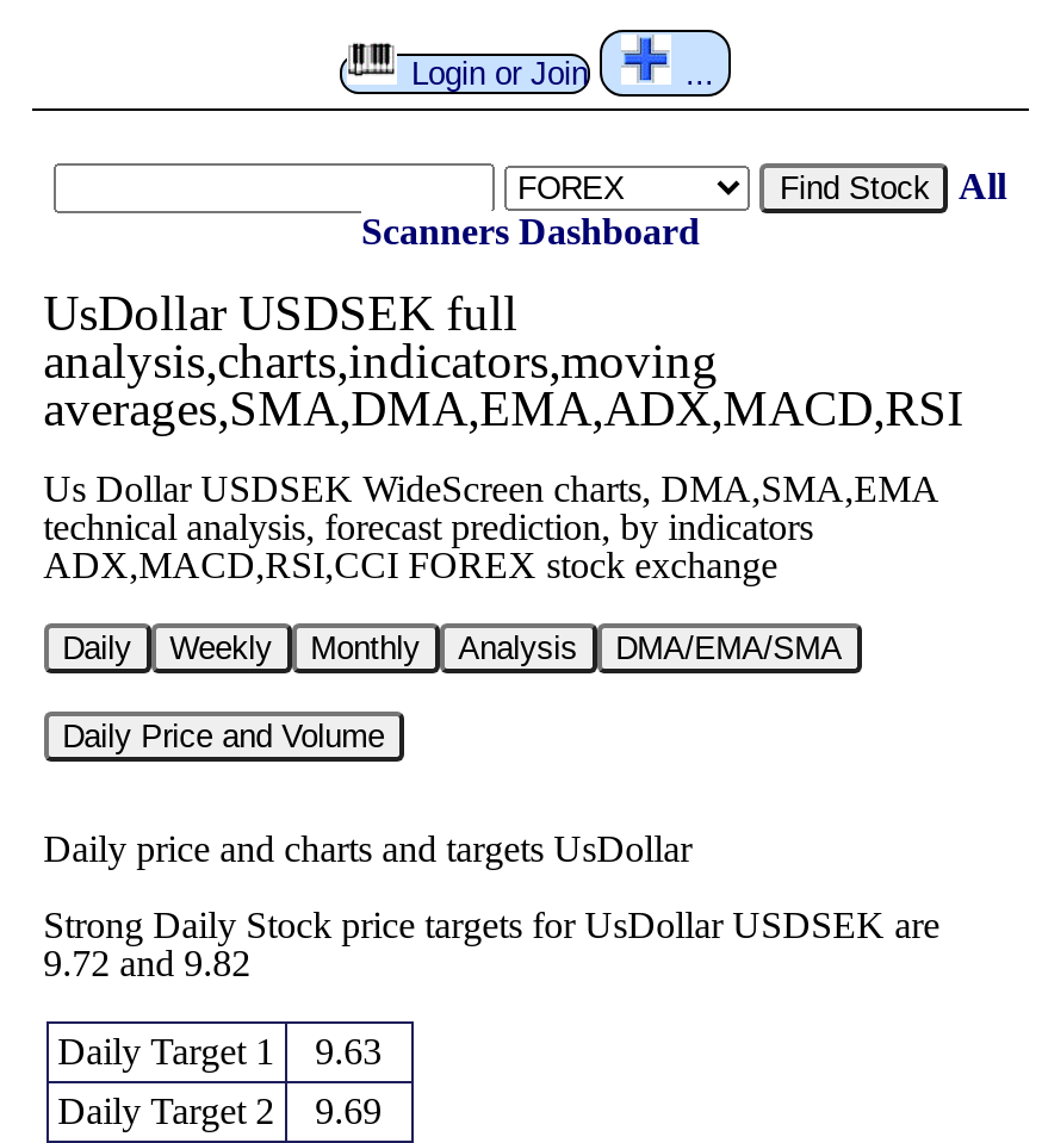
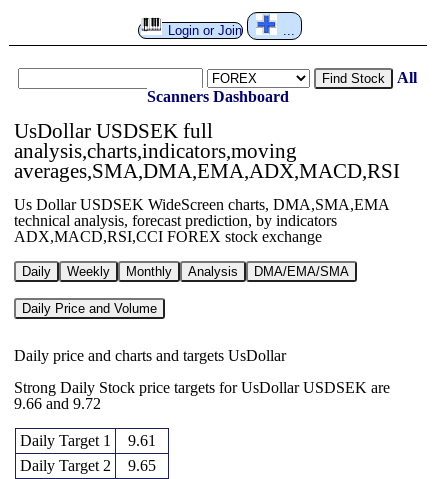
[43,943,251,983] 9.72 and 9.82 -> [14,395,101,412] 9.66 and 9.72
[57,1031,382,1071] Daily Target 1 9.63 -> [20,432,156,449] Daily Target 1 9.61
[57,1091,382,1131] Daily Target 2 9.69 -> [20,457,156,474] Daily Target 2 9.65

